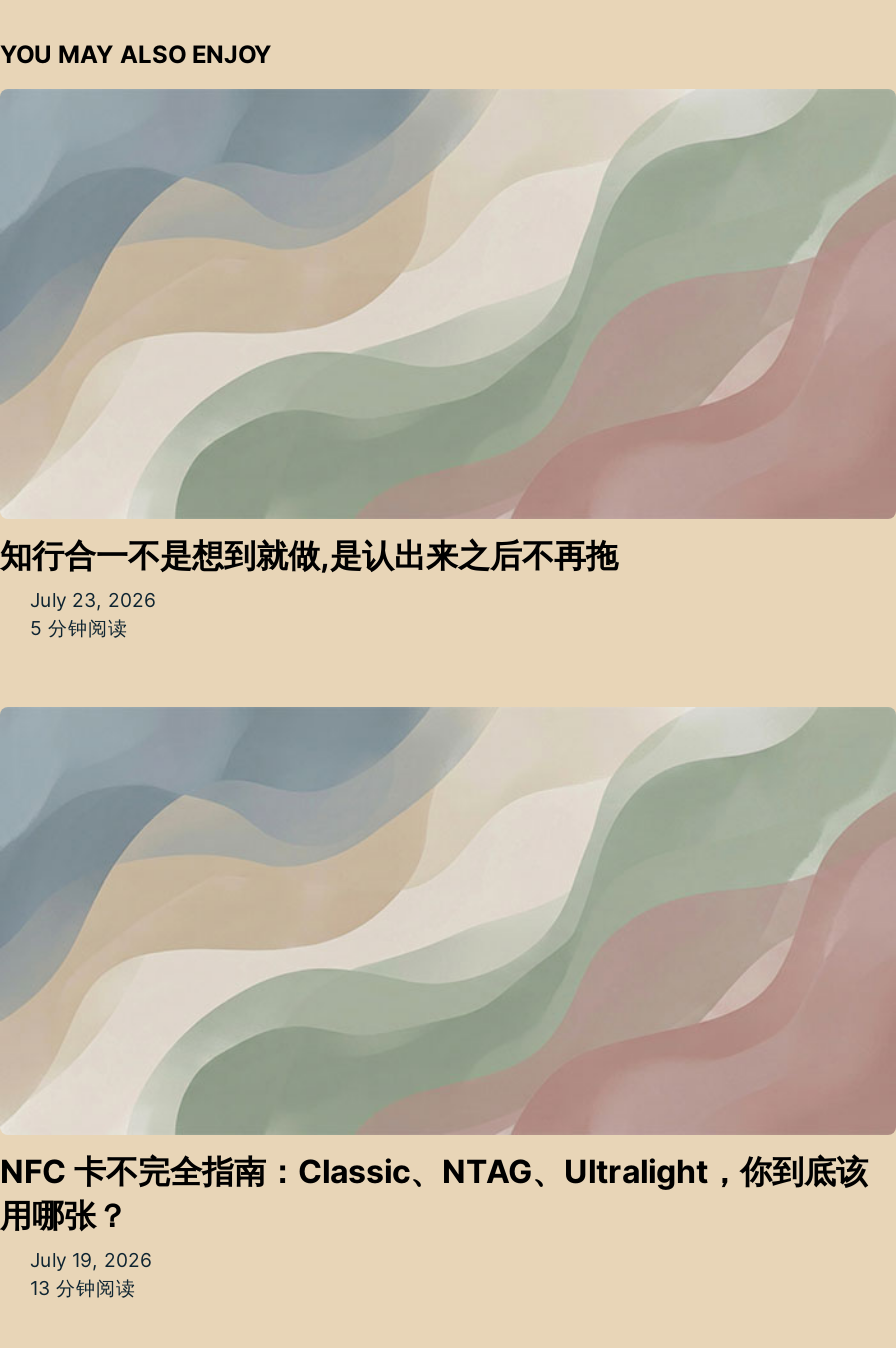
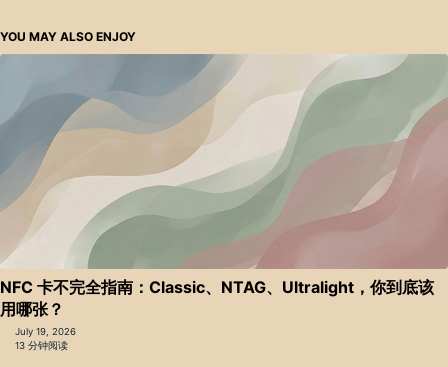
[0,534,618,638] 知行合一不是想到就做,是认出来之后不再拖 | July 23, 2026 | 5 分钟阅读 -> none

